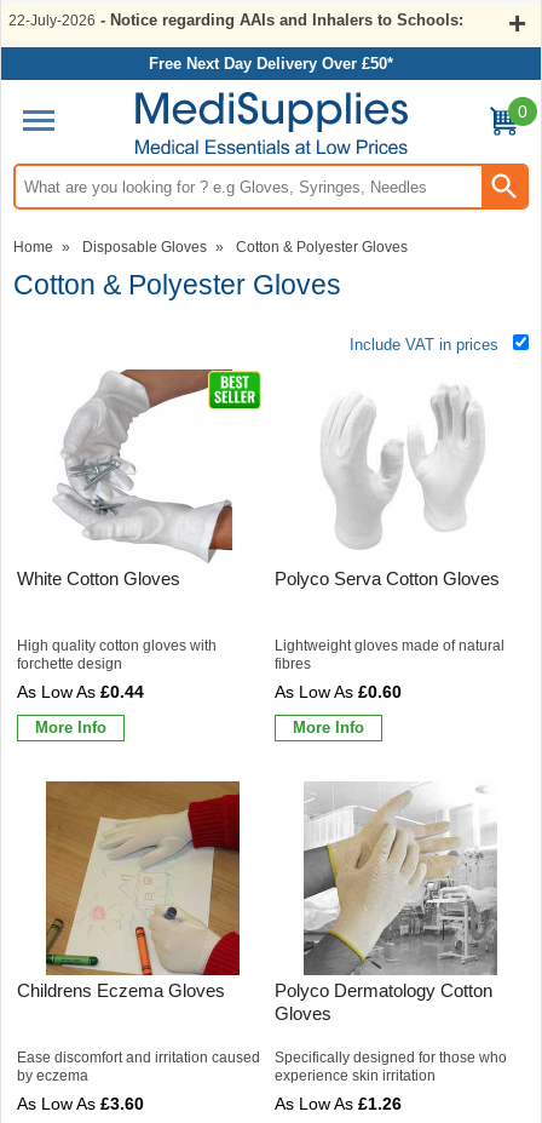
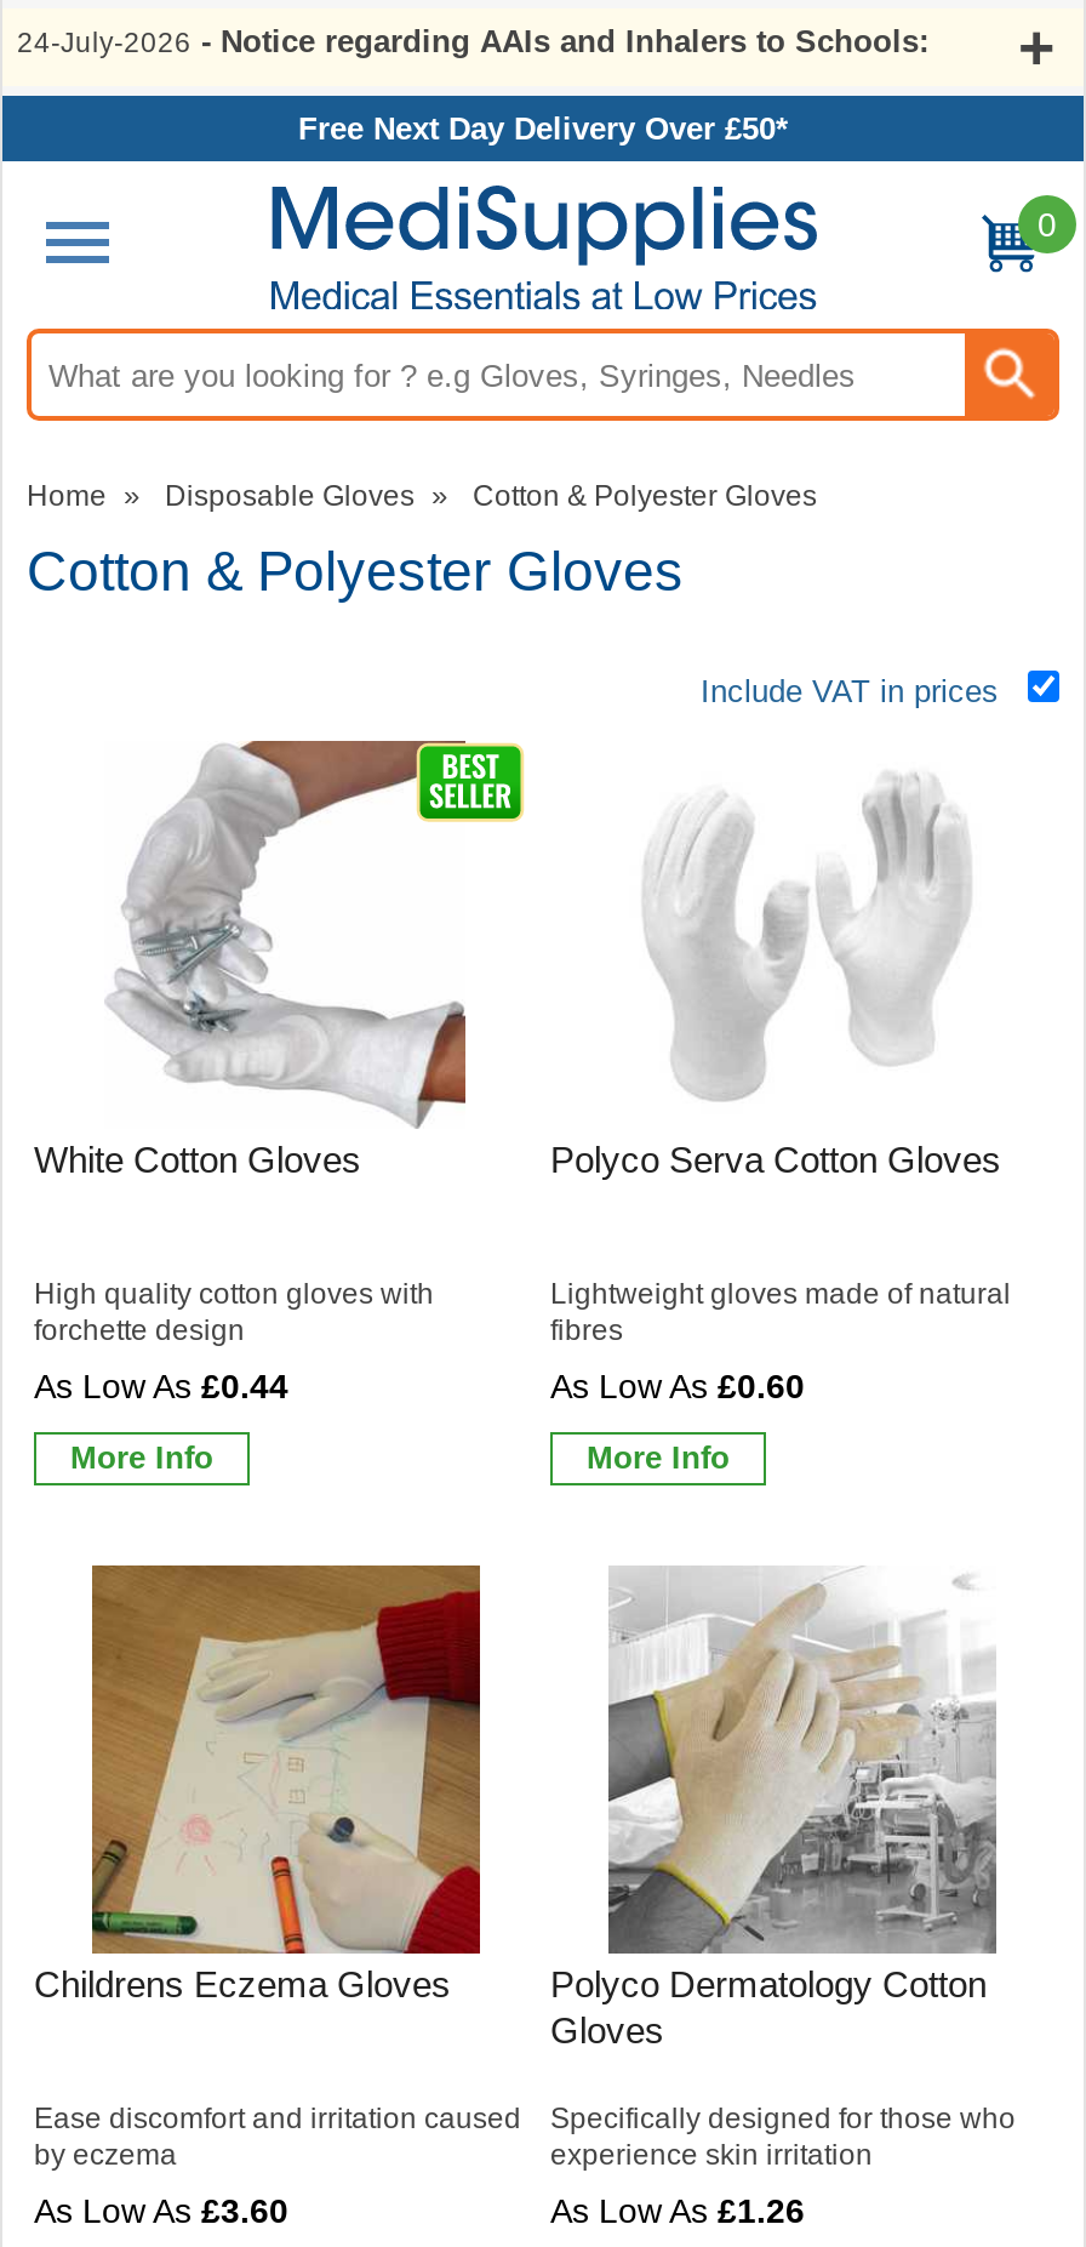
[8,11,463,29] 22-July-2026 - Notice regarding AAIs and Inhalers to Schools: -> [17,23,928,59] 24-July-2026 - Notice regarding AAIs and Inhalers to Schools:

